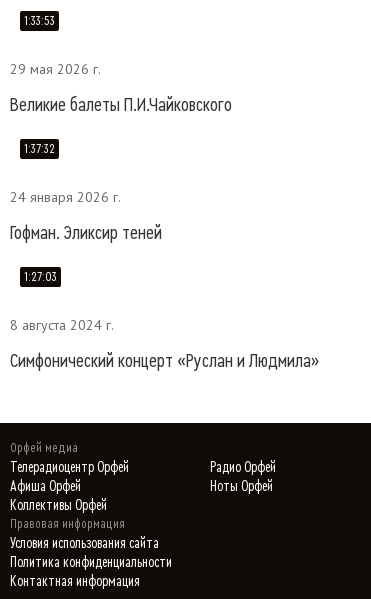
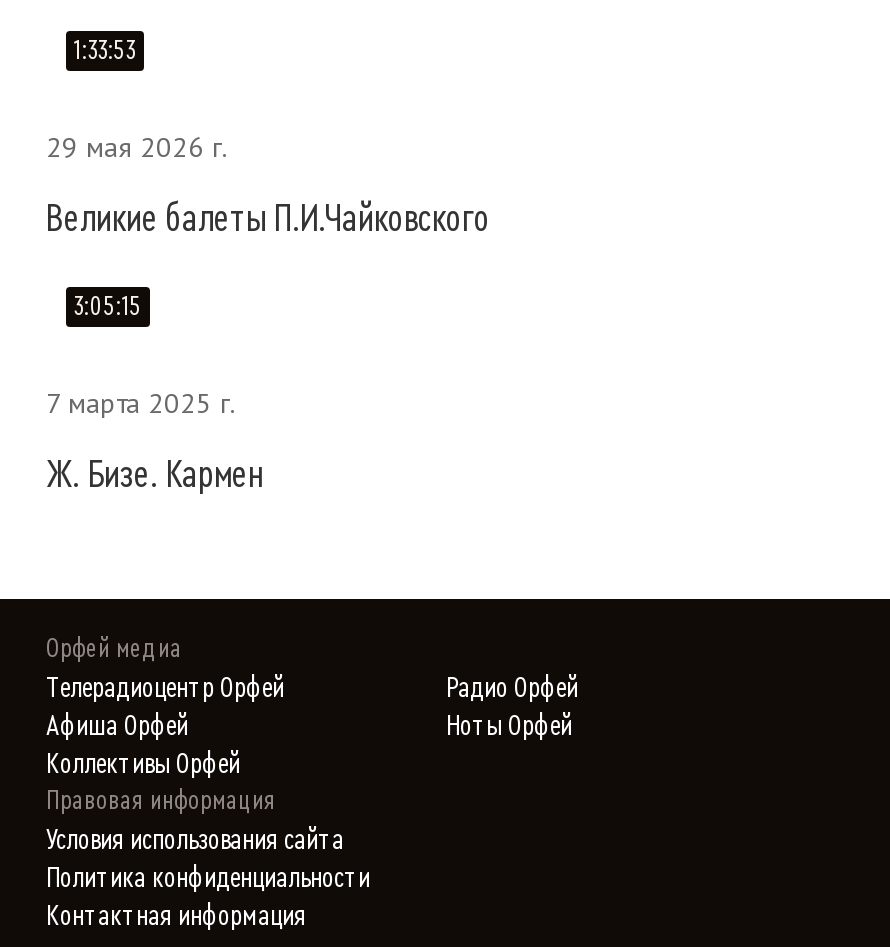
[10,142,319,371] 1:37:32 | 24 января 2026 г. | Гофман. Эликсир теней | 1:27:03 | 8 августа 2024 г. | Симфонический концерт «Руслан и Людмила» -> [46,293,264,495] 3:05:15 | 7 марта 2025 г. | Ж. Бизе. Кармен

